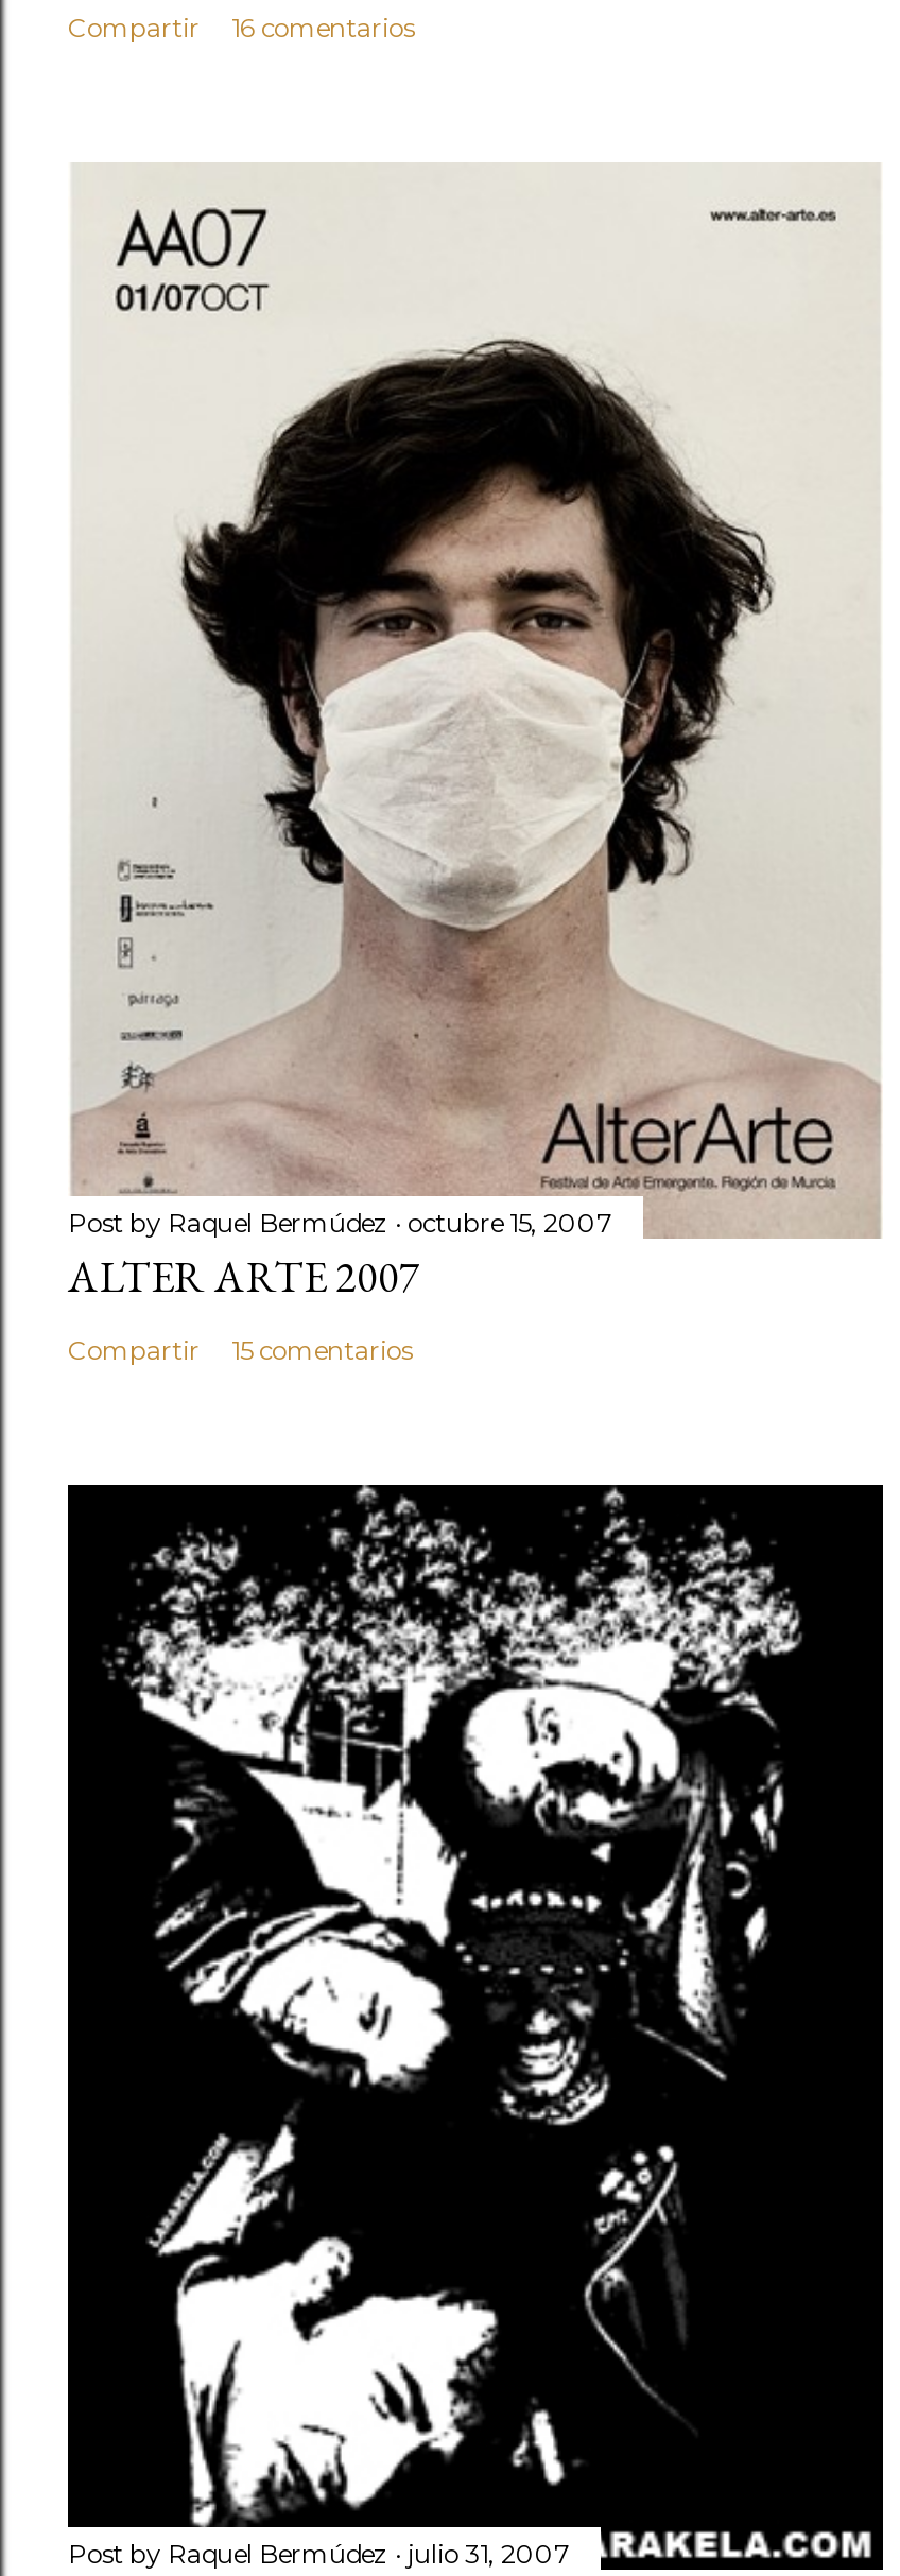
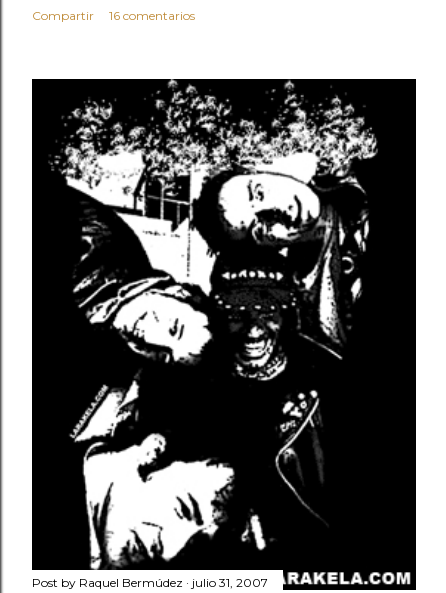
[68,163,883,1366] [image] | Post by Raquel Bermúdez octubre 15, 2007 | ALTER ARTE 2007 | Compartir | 15 comentarios -> none

